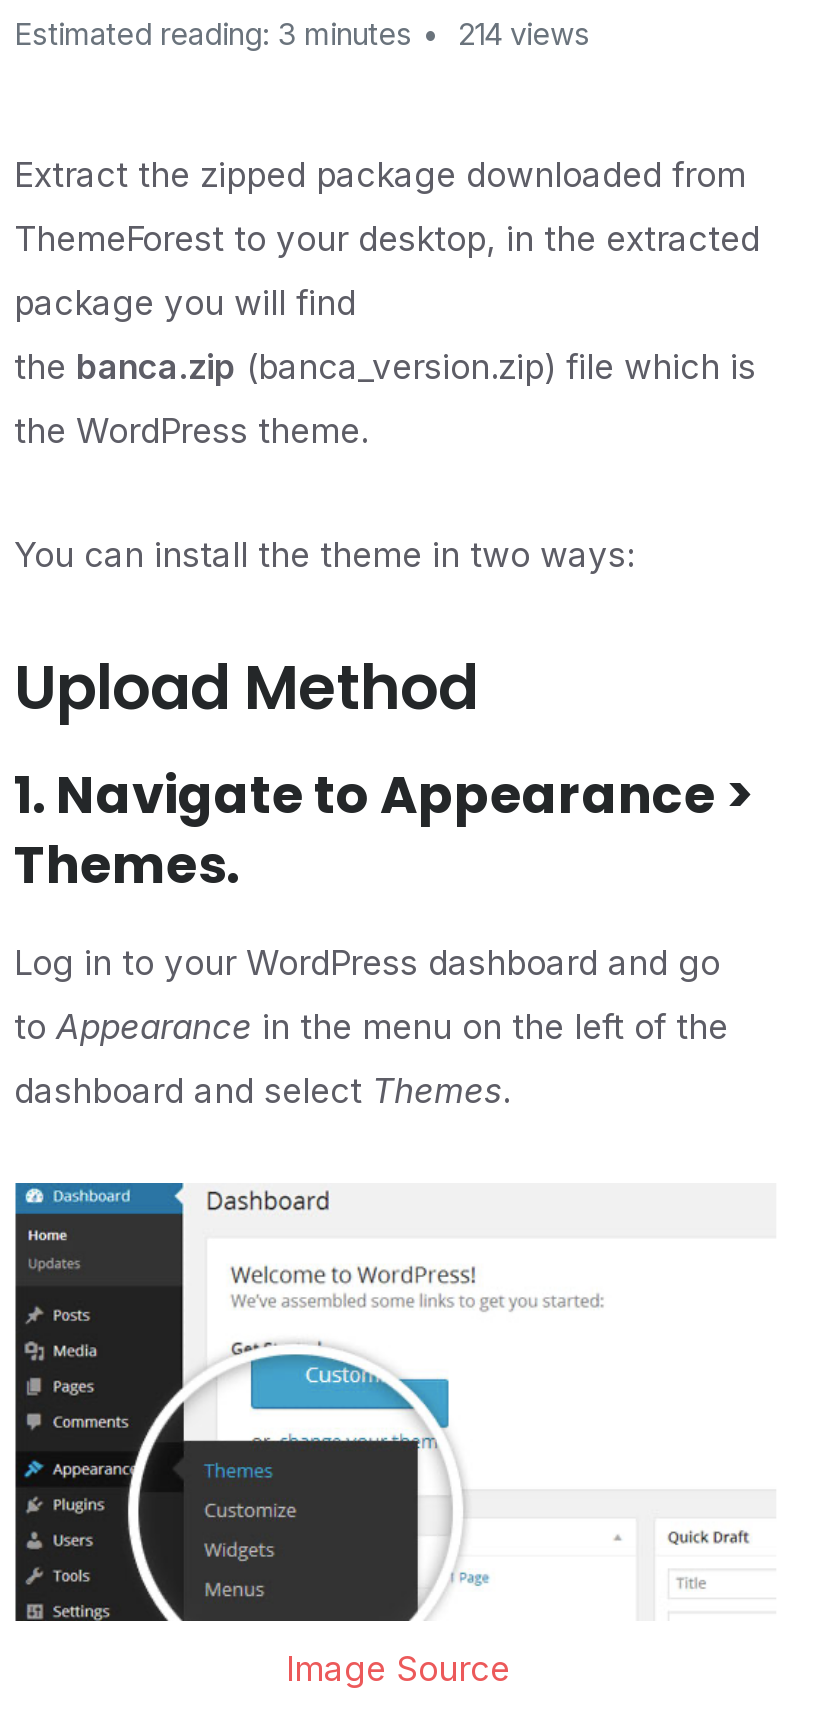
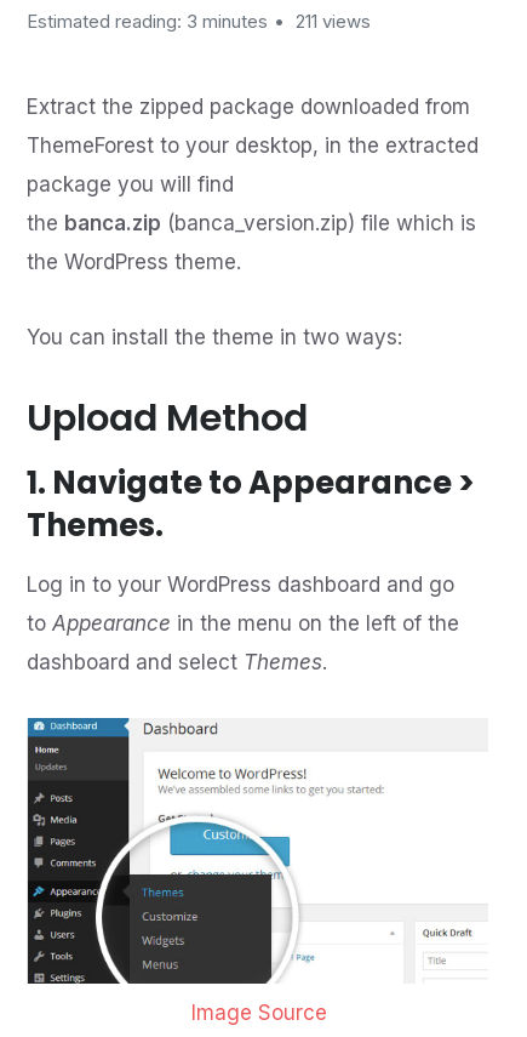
[14,15,590,53] Estimated reading: 3 minutes 214 views -> [27,10,371,33] Estimated reading: 3 minutes 211 views

